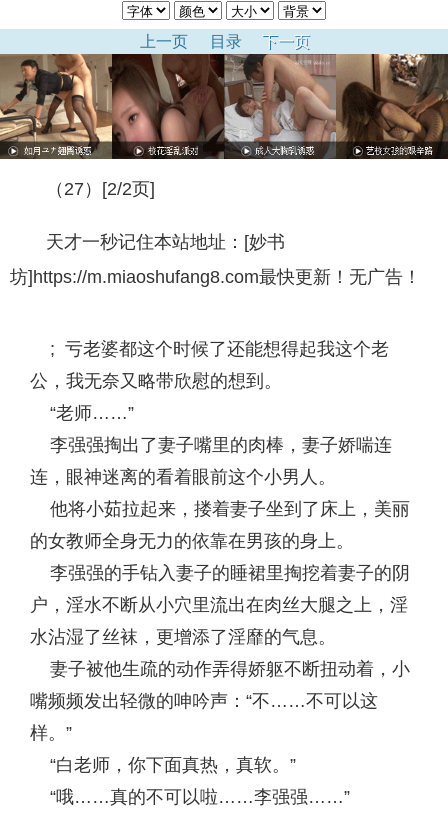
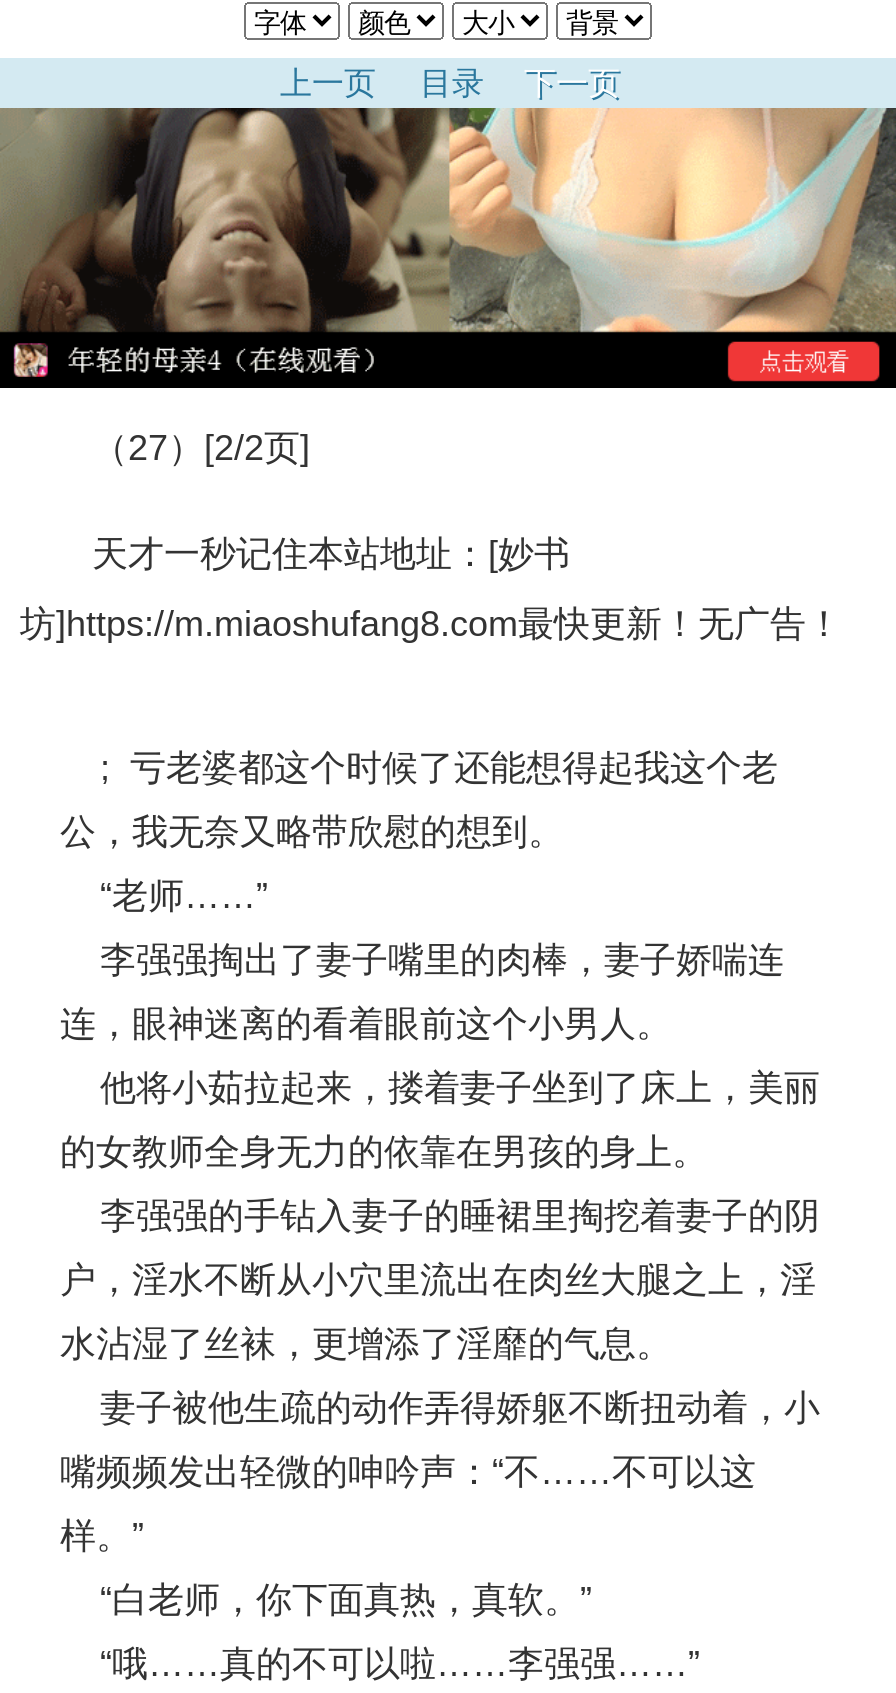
[3,53,445,160] [image] -> [6,106,890,388] [image]

